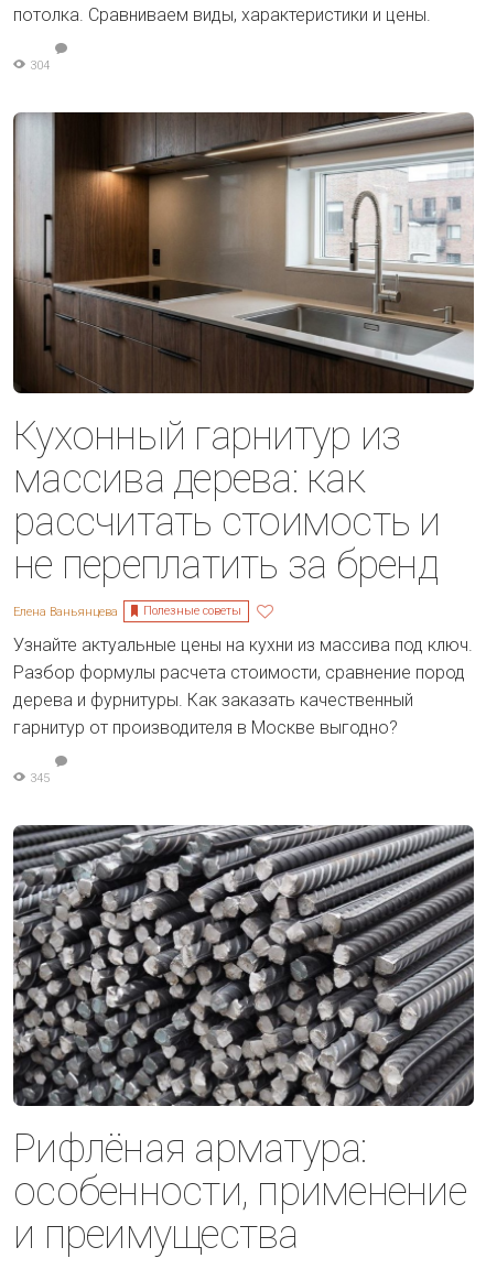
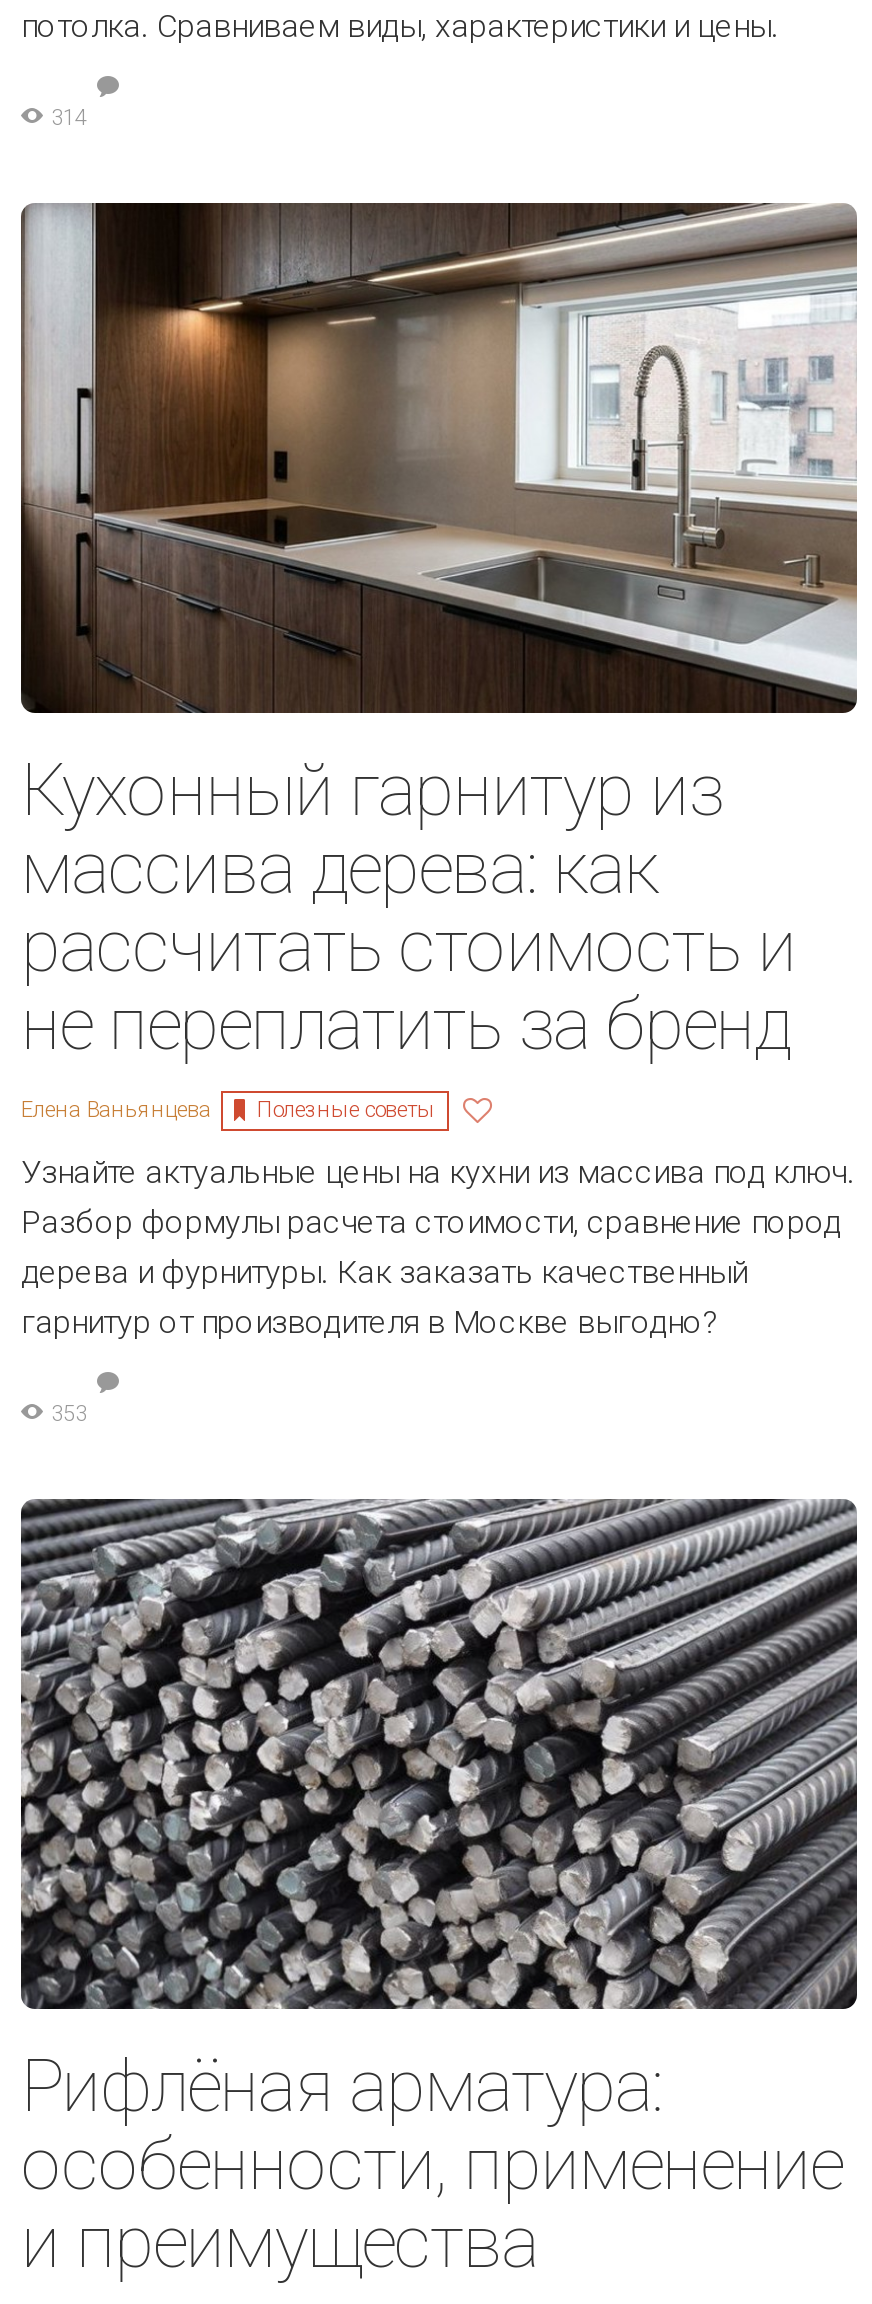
[30,58,50,73] 304 -> [51,106,87,132] 314
[30,772,50,786] 345 -> [51,1401,87,1427] 353

